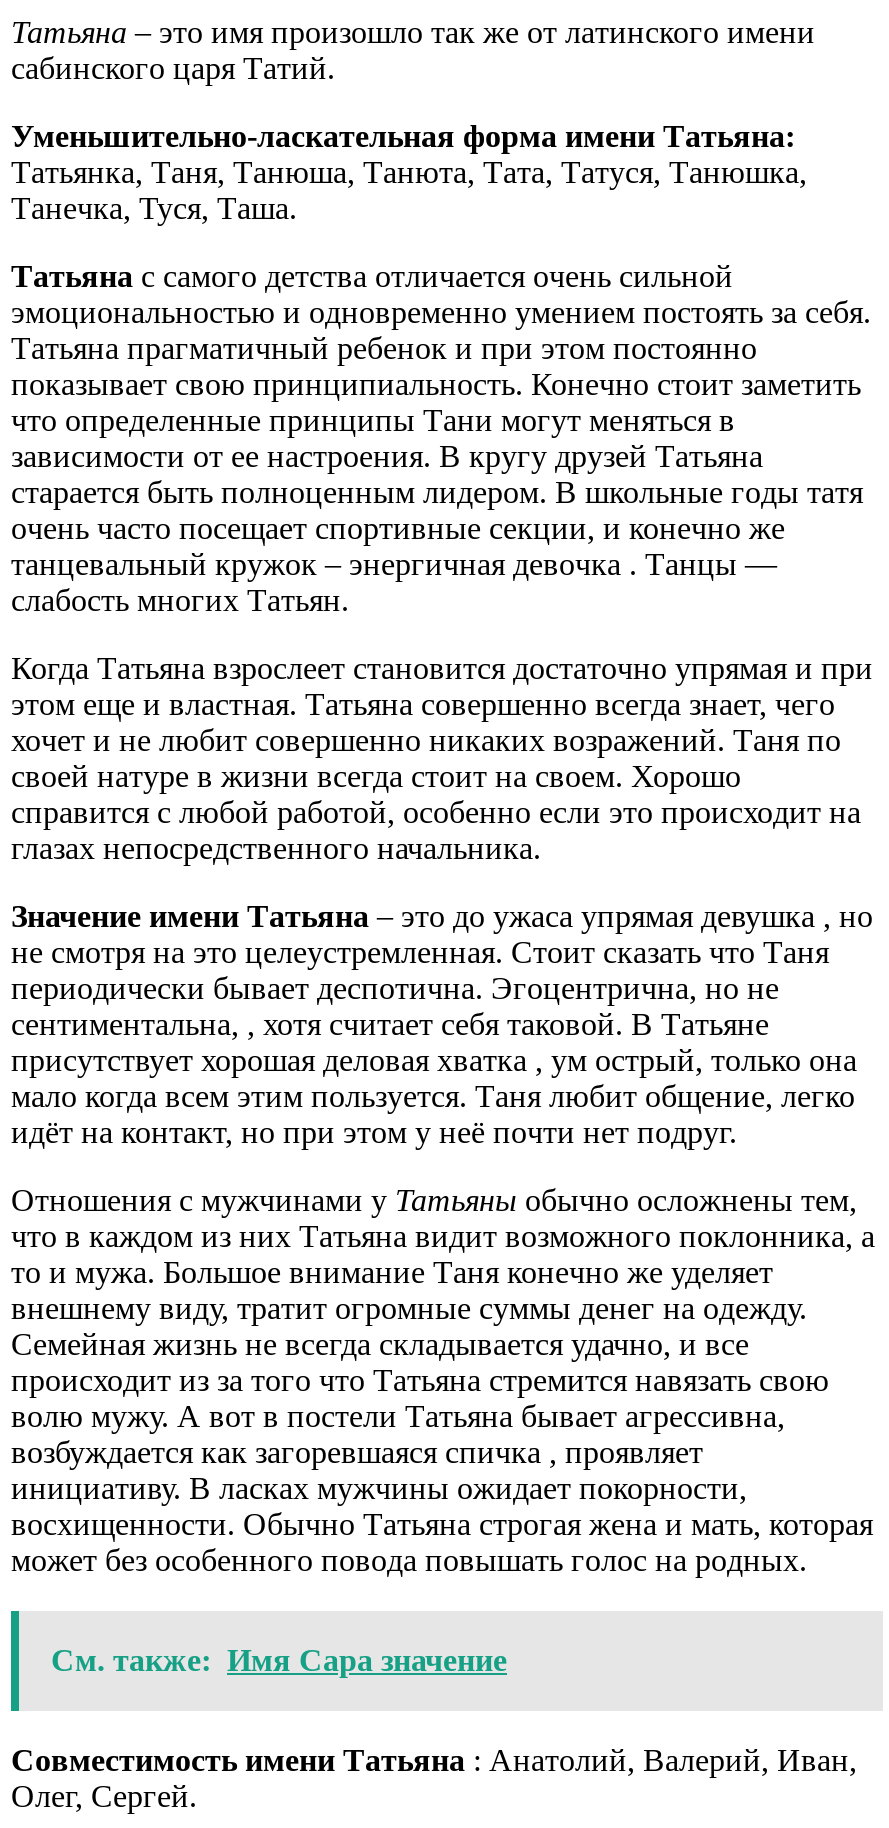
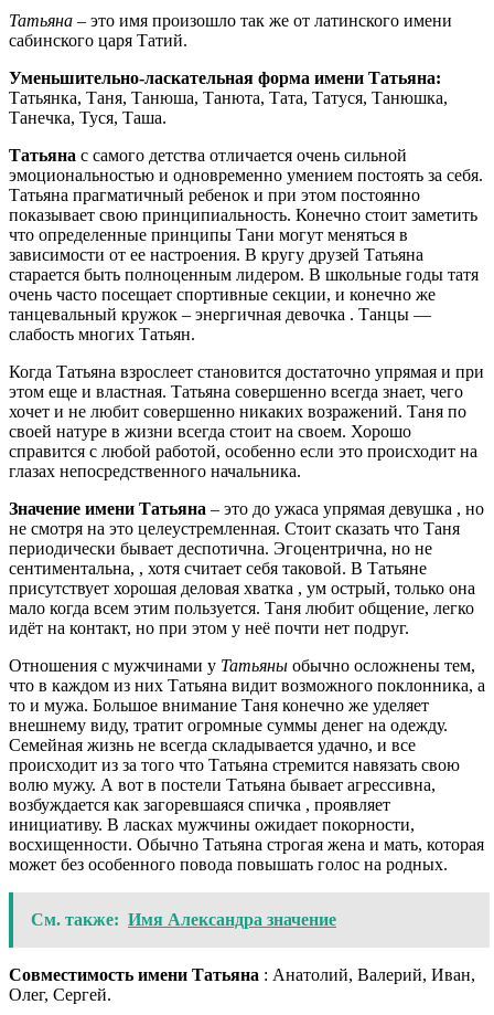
[51,1643,507,1677] См. также: Имя Сара значение -> [31,910,336,929] См. также: Имя Александра значение

